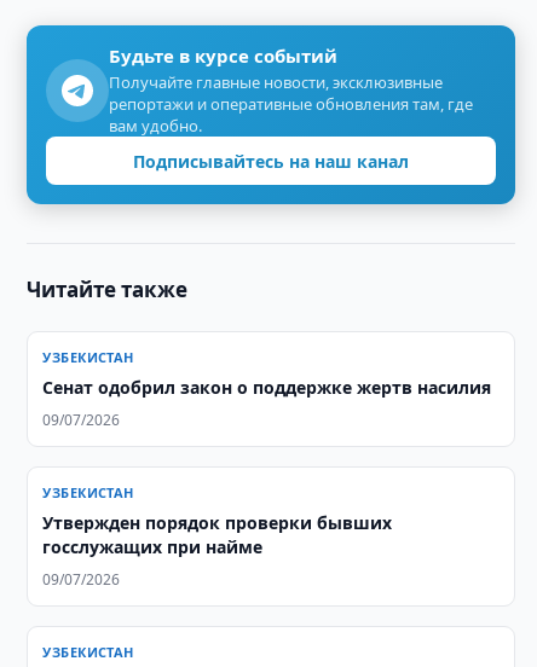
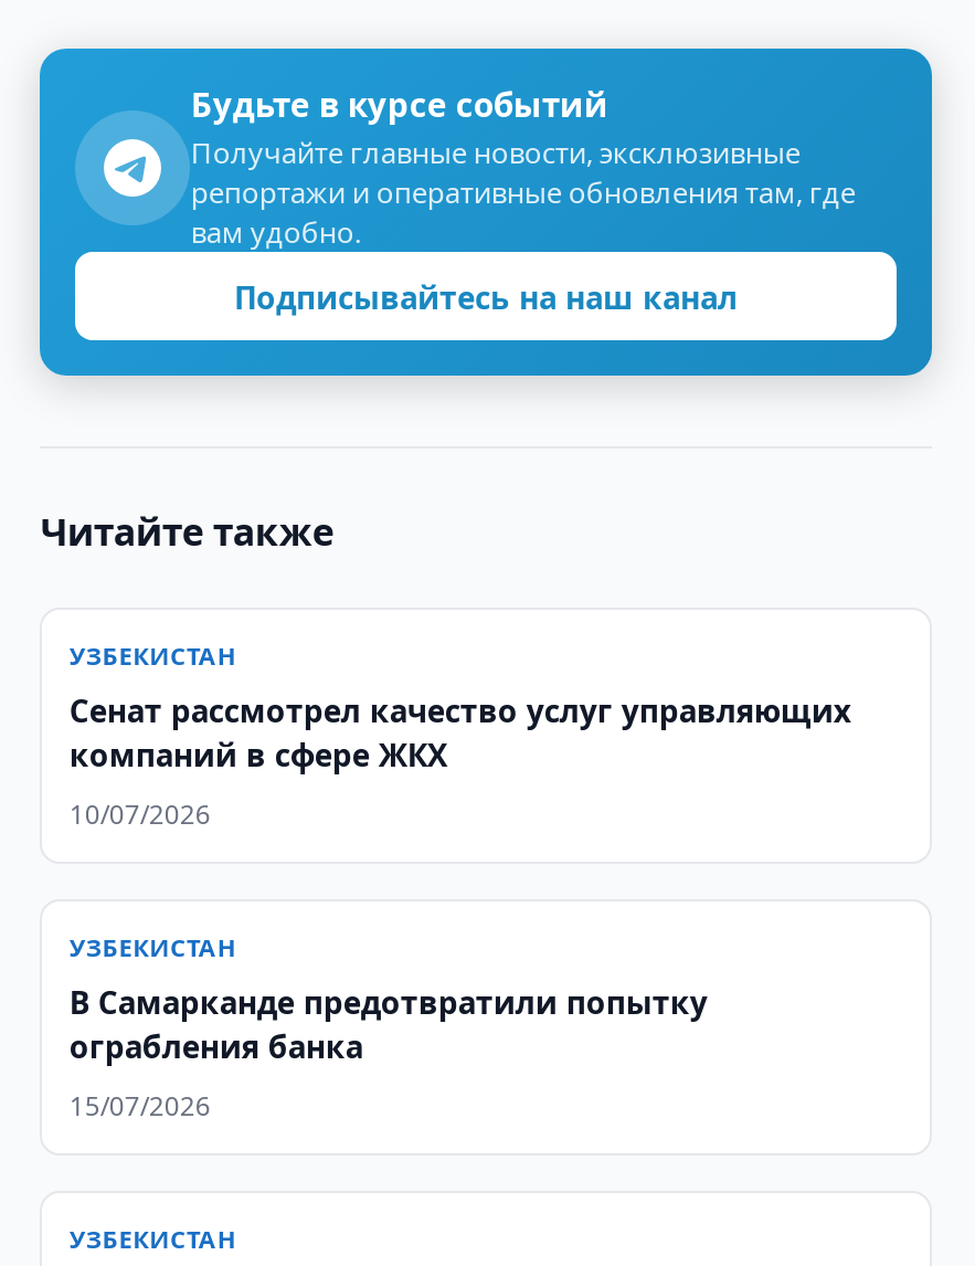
[43,376,492,399] Сенат одобрил закон о поддержке жертв насилия -> [69,689,851,776] Сенат рассмотрел качество услуг управляющих | компаний в сфере ЖКХ
[43,410,120,430] 09/07/2026 -> [69,795,211,833] 10/07/2026
[43,511,392,558] Утвержден порядок проверки бывших | госслужащих при найме -> [69,981,708,1067] В Самарканде предотвратили попытку | ограбления банка
[43,569,120,590] 09/07/2026 -> [69,1087,211,1125] 15/07/2026

